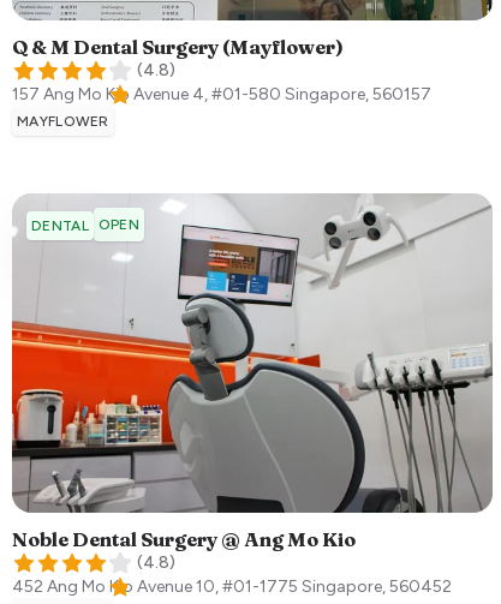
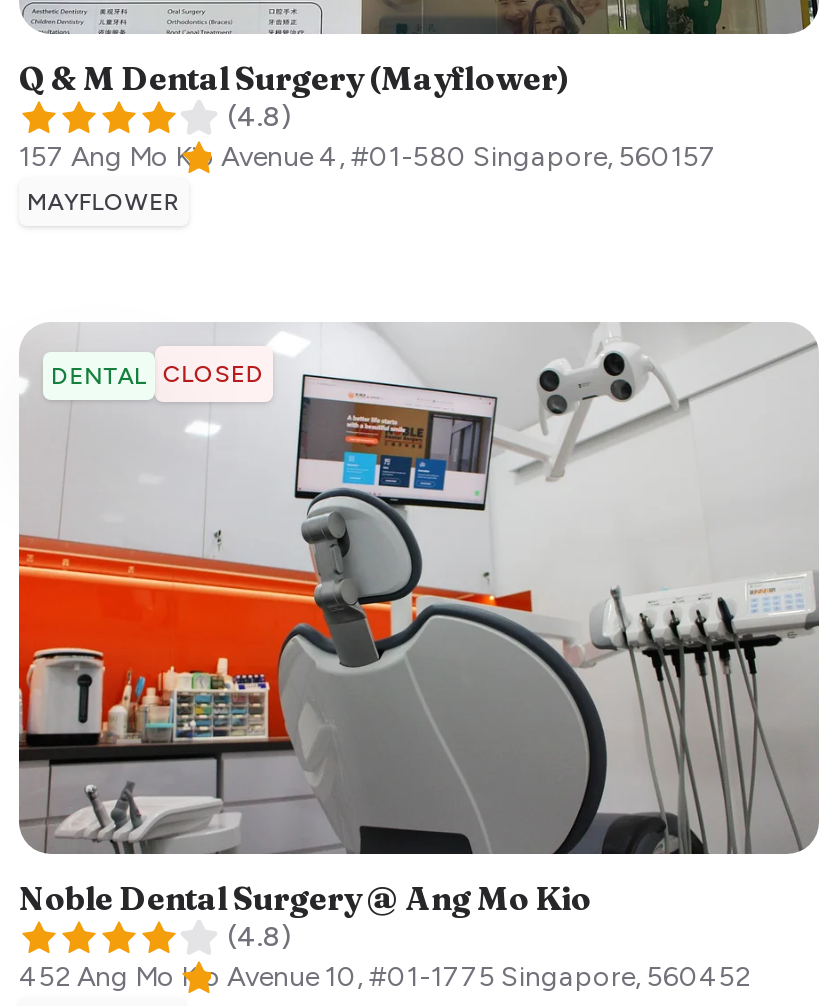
[31,216,139,234] DENTAL OPEN -> [51,359,264,389] DENTAL CLOSED

